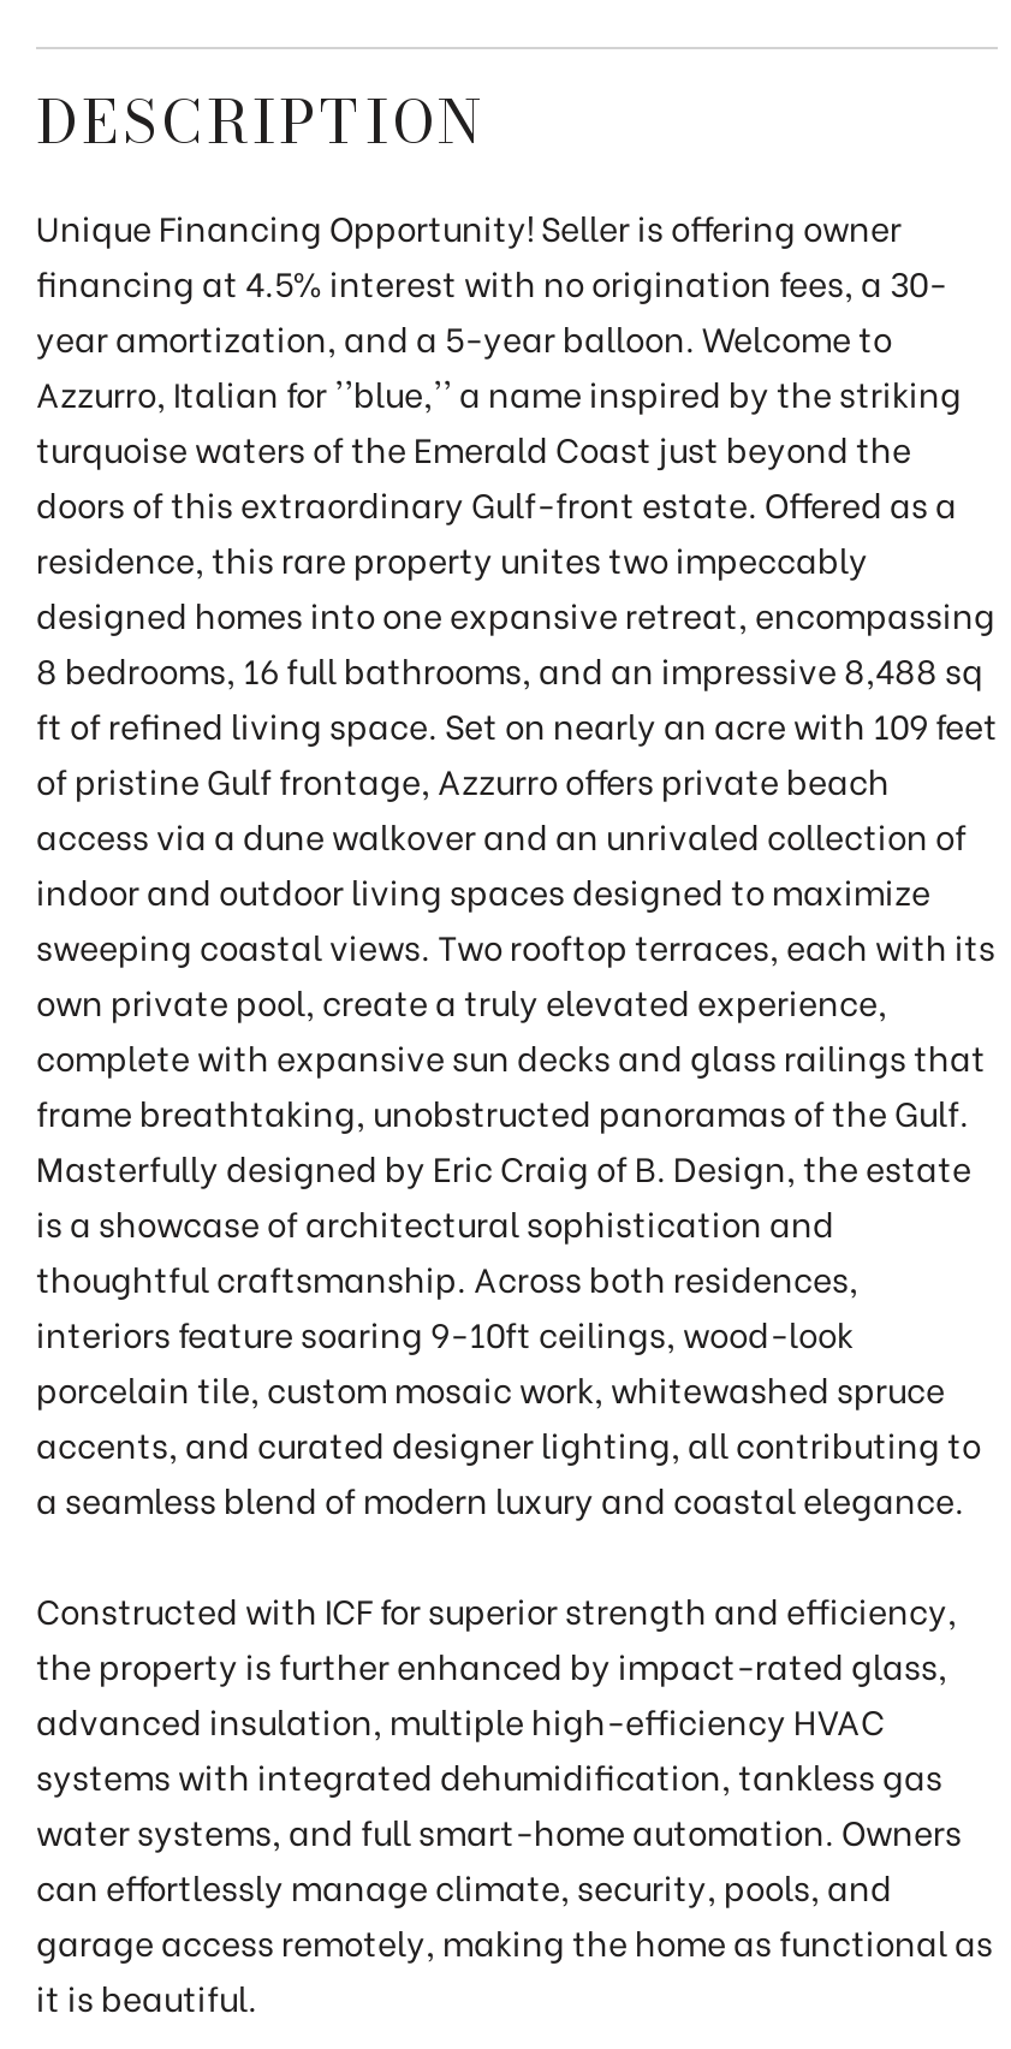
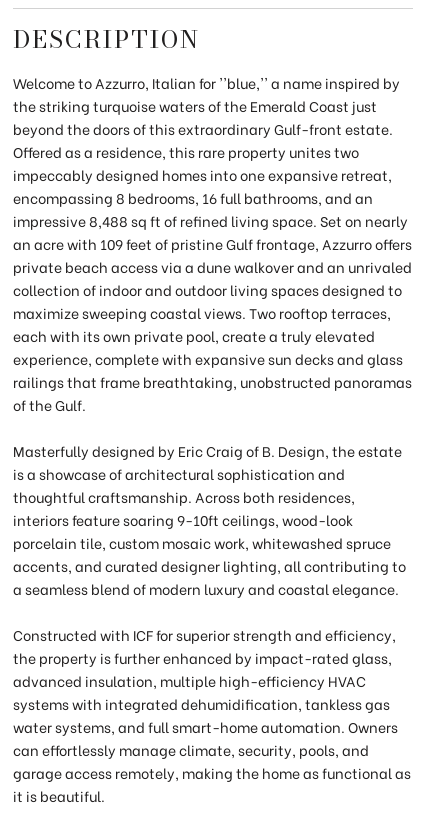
[36,200,998,1135] Unique Financing Opportunity! Seller is offering owner | financing at 4.5% interest with no origination fees, a 30- | year amortization, and a 5-year balloon. Welcome to | Azzurro, Italian for ''blue,'' a name inspired by the striking | turquoise waters of the Emerald Coast just beyond the | doors of this extraordinary Gulf-front estate. Offered as a | residence, this rare property unites two impeccably | designed homes into one expansive retreat, encompassing | 8 bedrooms, 16 full bathrooms, and an impressive 8,488 sq | ft of refined living space. Set on nearly an acre with 109 feet | of pristine Gulf frontage, Azzurro offers private beach | access via a dune walkover and an unrivaled collection of | indoor and outdoor living spaces designed to maximize | sweeping coastal views. Two rooftop terraces, each with its | own private pool, create a truly elevated experience, | complete with expansive sun decks and glass railings that | frame breathtaking, unobstructed panoramas of the Gulf. -> [13,72,412,415] Welcome to Azzurro, Italian for ''blue,'' a name inspired by | the striking turquoise waters of the Emerald Coast just | beyond the doors of this extraordinary Gulf-front estate. | Offered as a residence, this rare property unites two | impeccably designed homes into one expansive retreat, | encompassing 8 bedrooms, 16 full bathrooms, and an | impressive 8,488 sq ft of refined living space. Set on nearly | an acre with 109 feet of pristine Gulf frontage, Azzurro offers | private beach access via a dune walkover and an unrivaled | collection of indoor and outdoor living spaces designed to | maximize sweeping coastal views. Two rooftop terraces, | each with its own private pool, create a truly elevated | experience, complete with expansive sun decks and glass | railings that frame breathtaking, unobstructed panoramas | of the Gulf.

